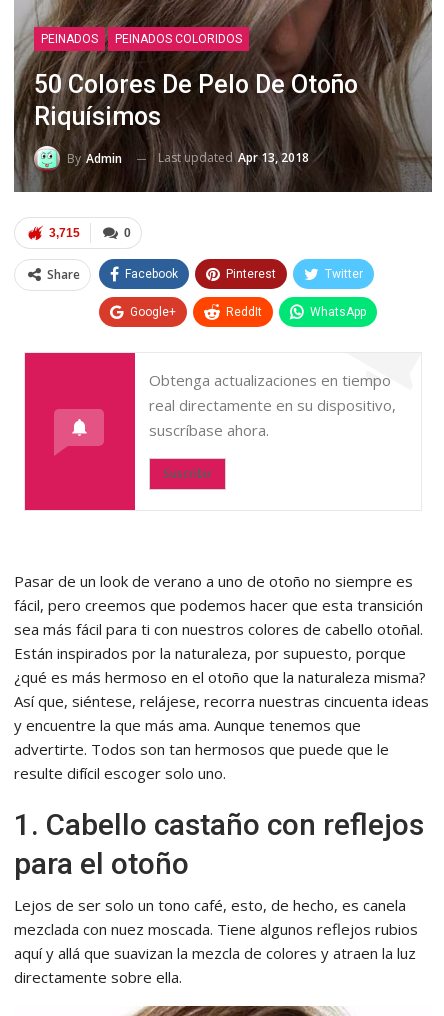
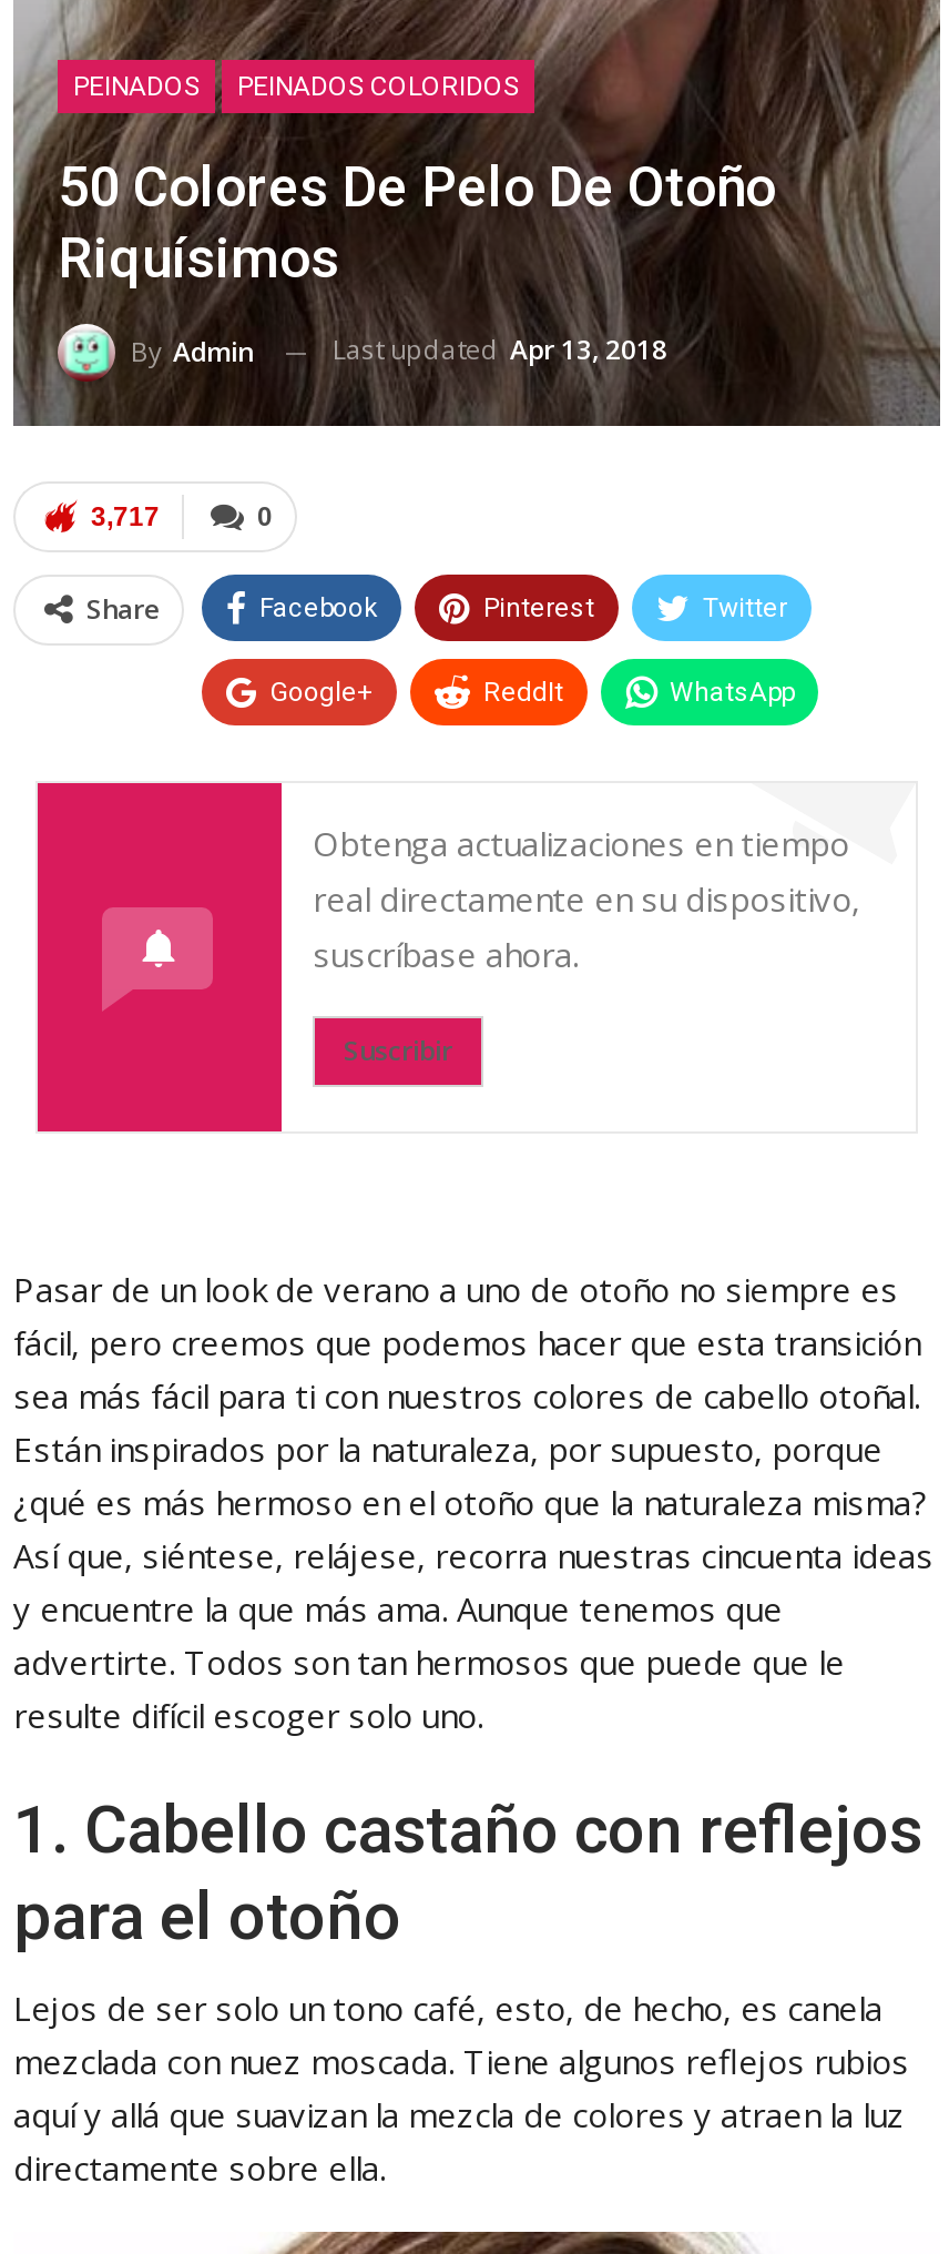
[49,226,80,240] 3,715 -> [91,501,160,532] 3,717

